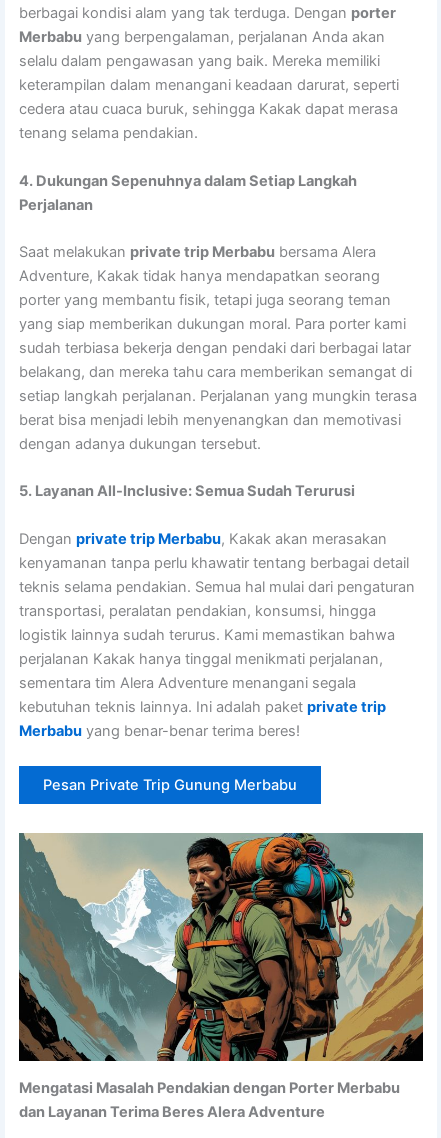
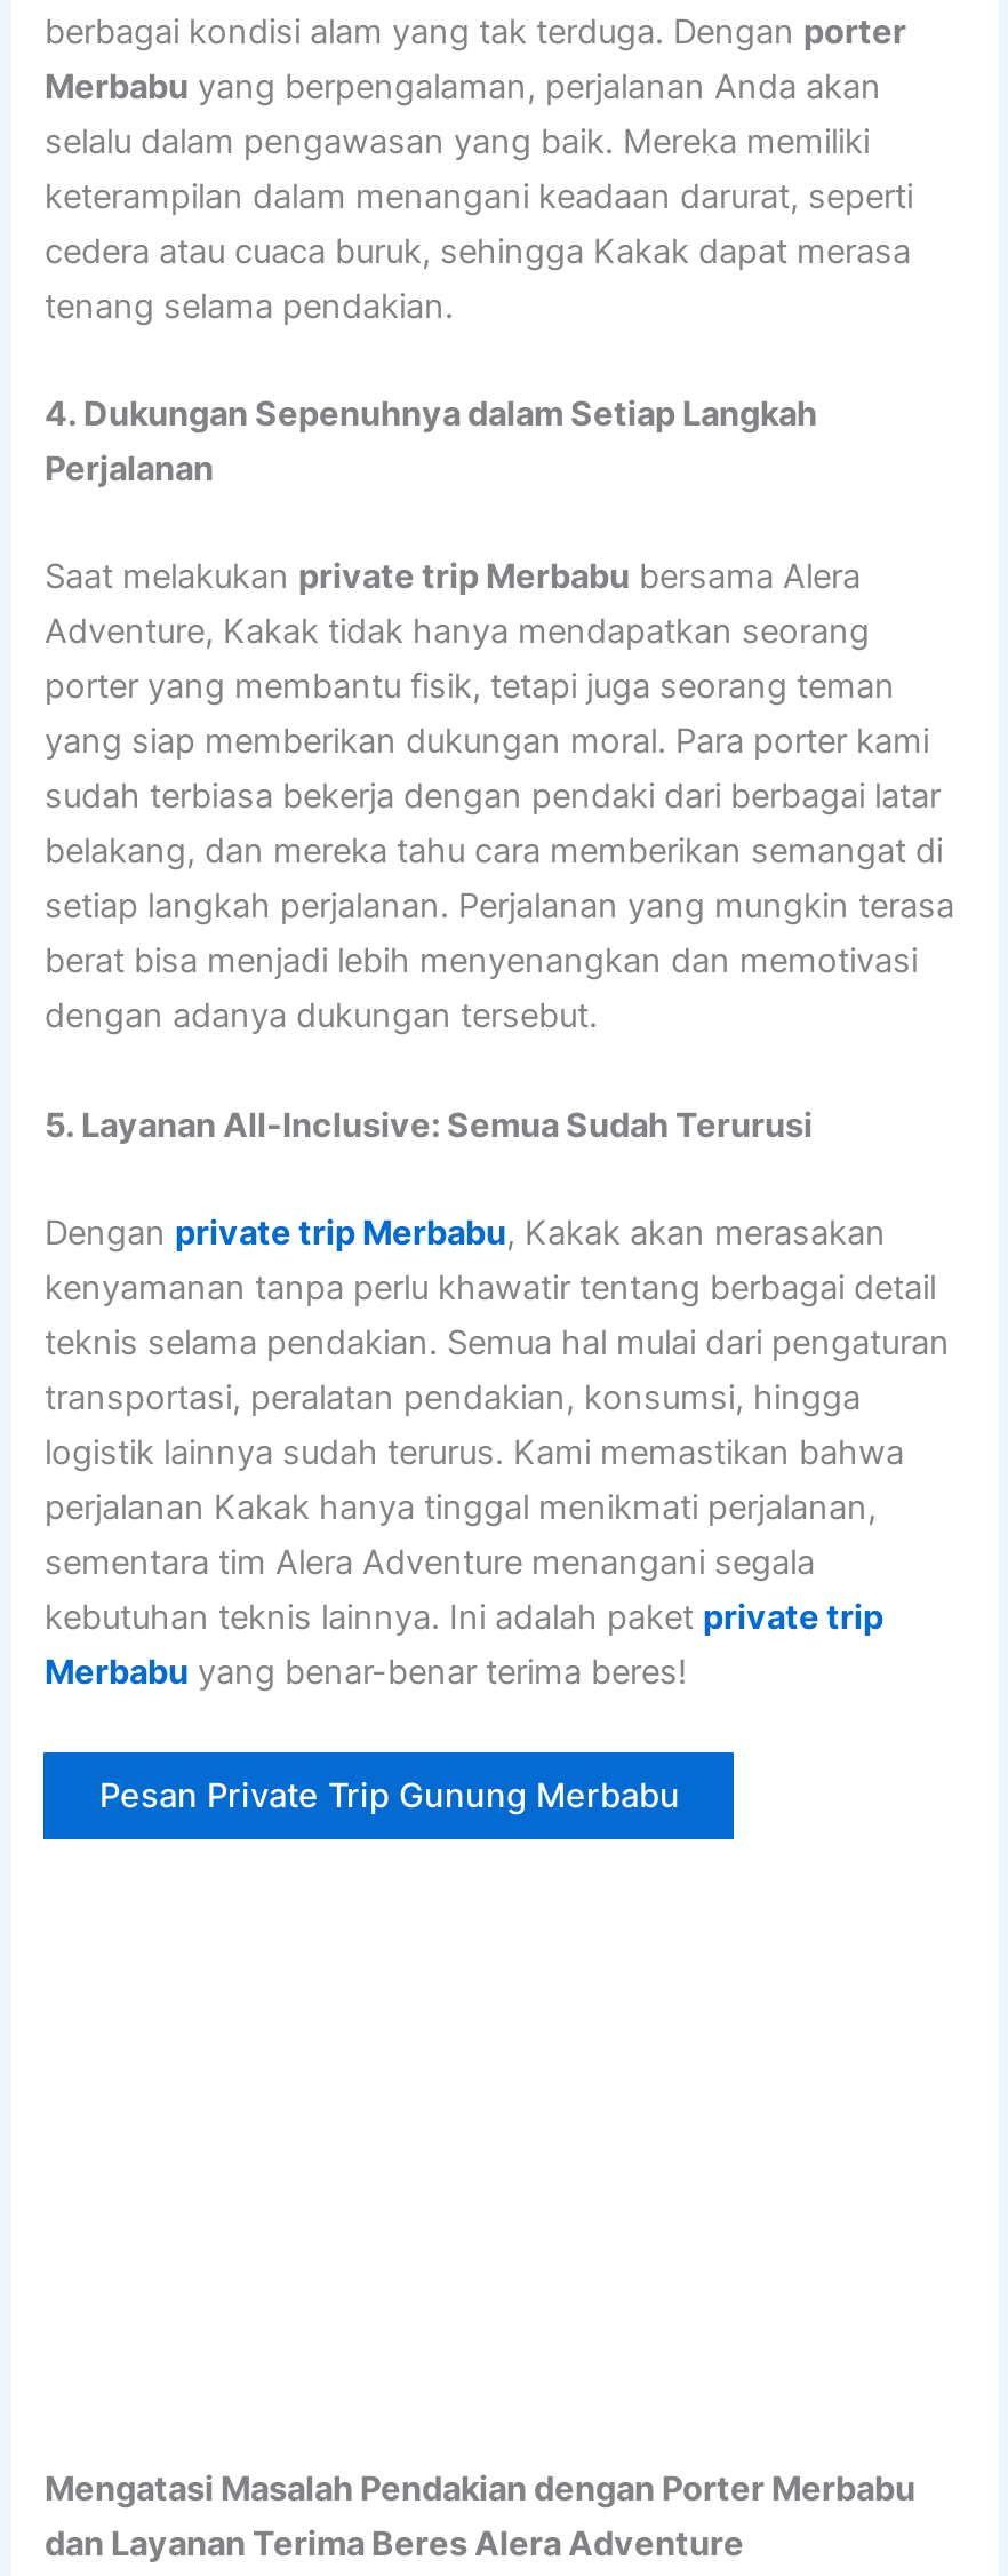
[18,832,424,1062] [image] -> none

